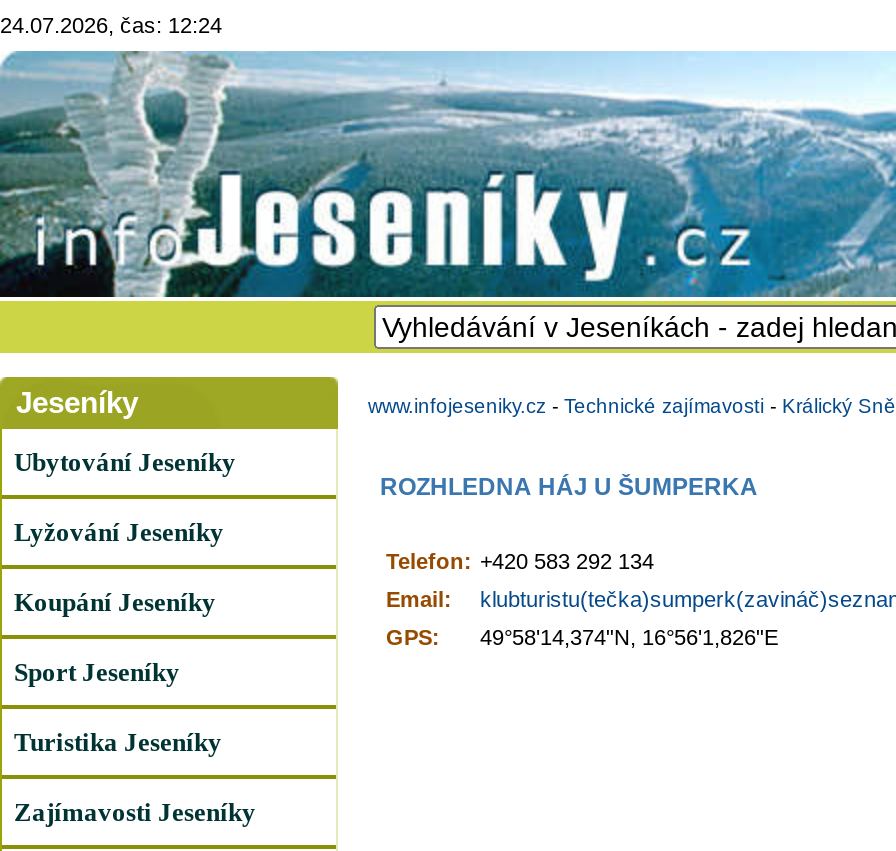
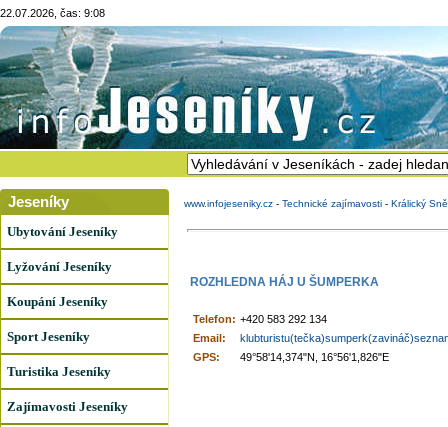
[0,13,222,37] 24.07.2026, čas: 12:24 -> [0,7,105,19] 22.07.2026, čas: 9:08
moved [380,473,778,649] -> [190,275,389,363]: ROZHLEDNA HÁJ U ŠUMPERKA | Telefon: +420 583 292 134 | Email: | GPS: | 49°58'14,374"N, 16°56'1,826"E

